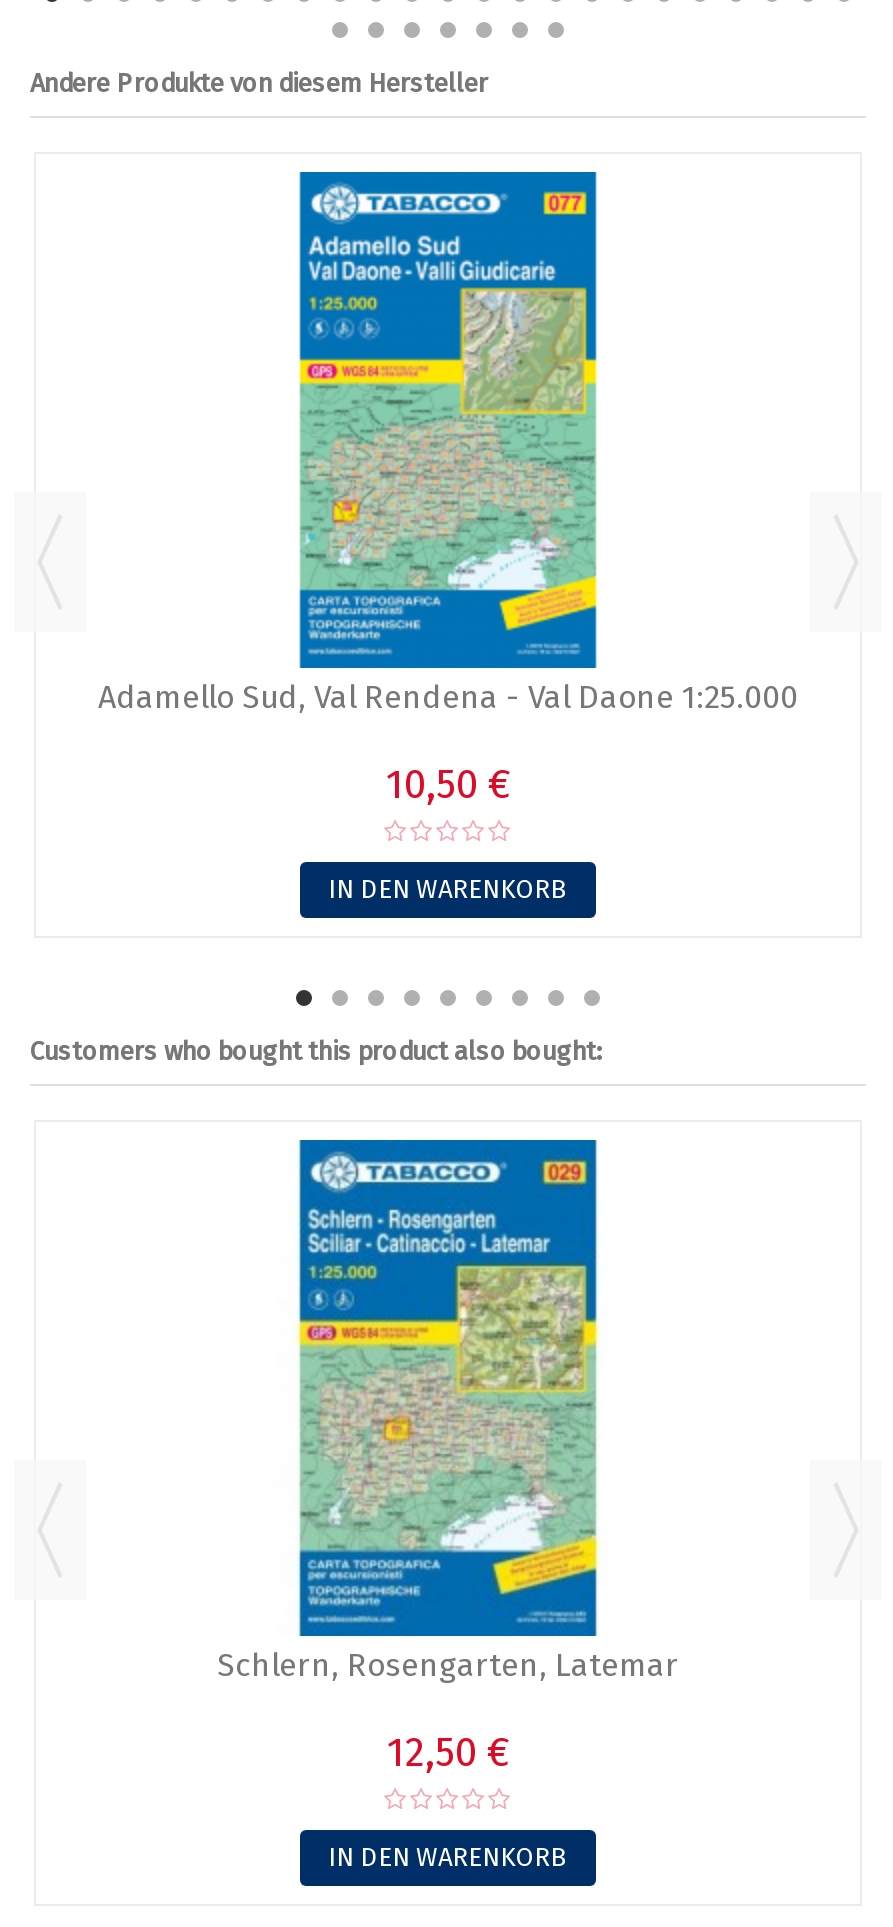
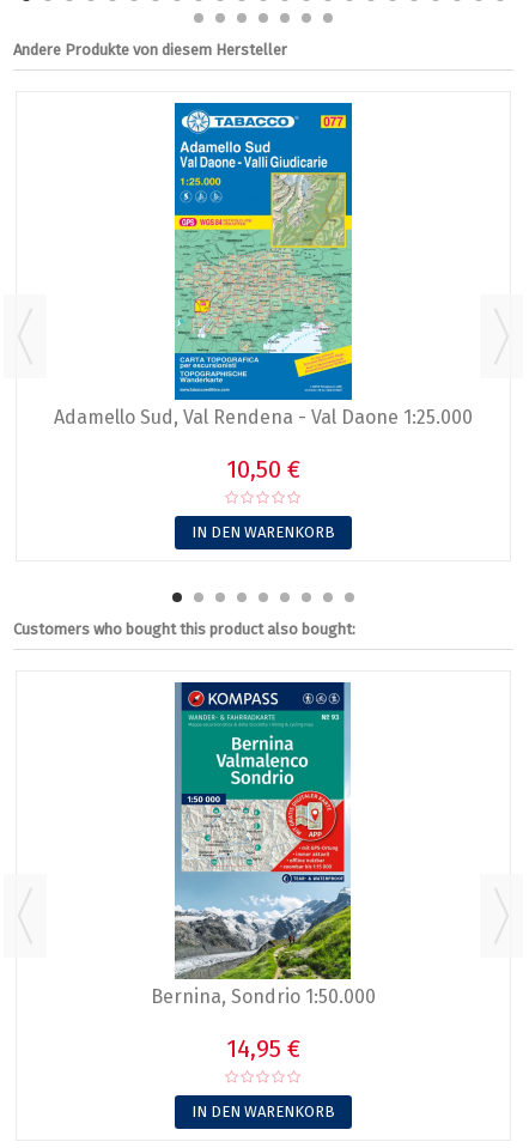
[217,1138,679,1684] [image] | Schlern, Rosengarten, Latemar -> [151,682,376,1008] [image] | Bernina, Sondrio 1:50.000
[387,1728,509,1776] 12,50 € -> [226,1034,300,1063] 14,95 €

